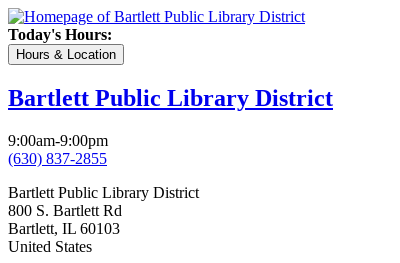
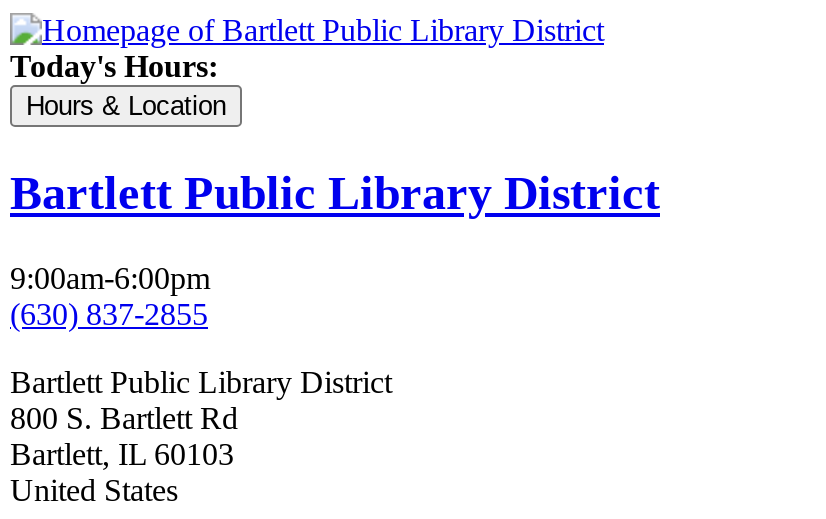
[8,132,108,149] 9:00am-9:00pm -> [10,261,210,295] 9:00am-6:00pm

